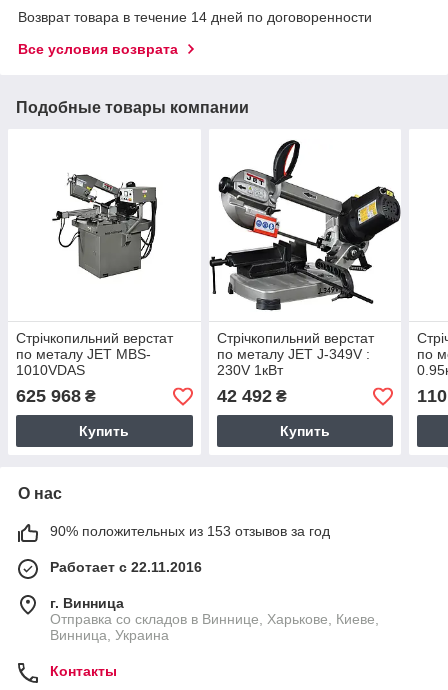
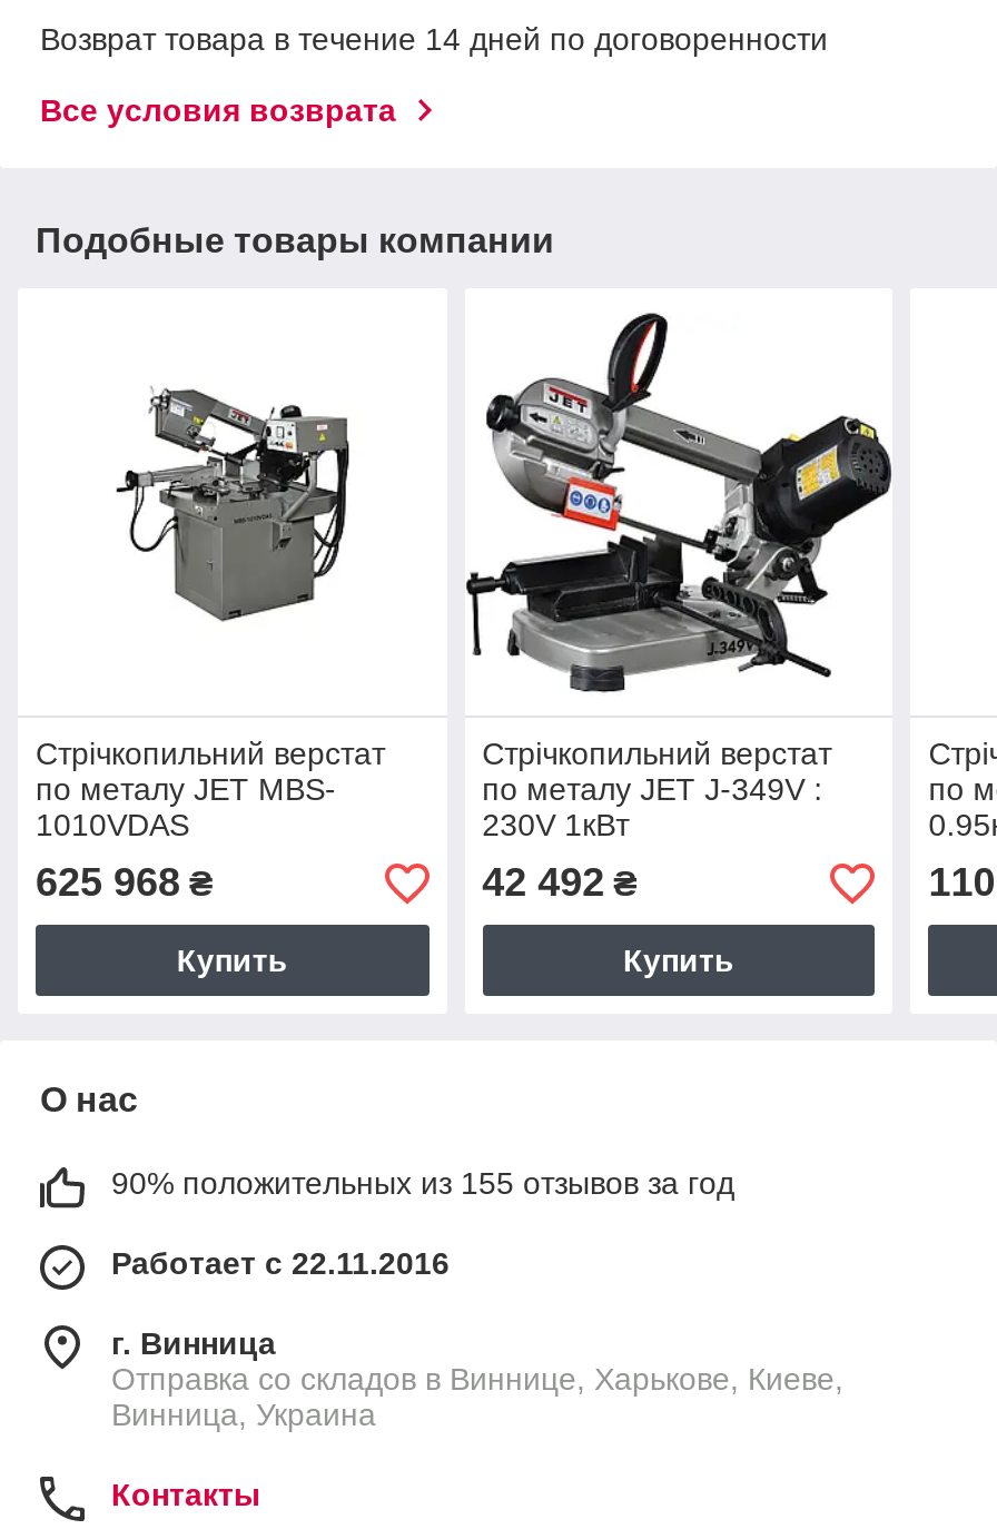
[50,523,330,539] 90% положительных из 153 отзывов за год -> [111,1166,734,1202] 90% положительных из 155 отзывов за год

